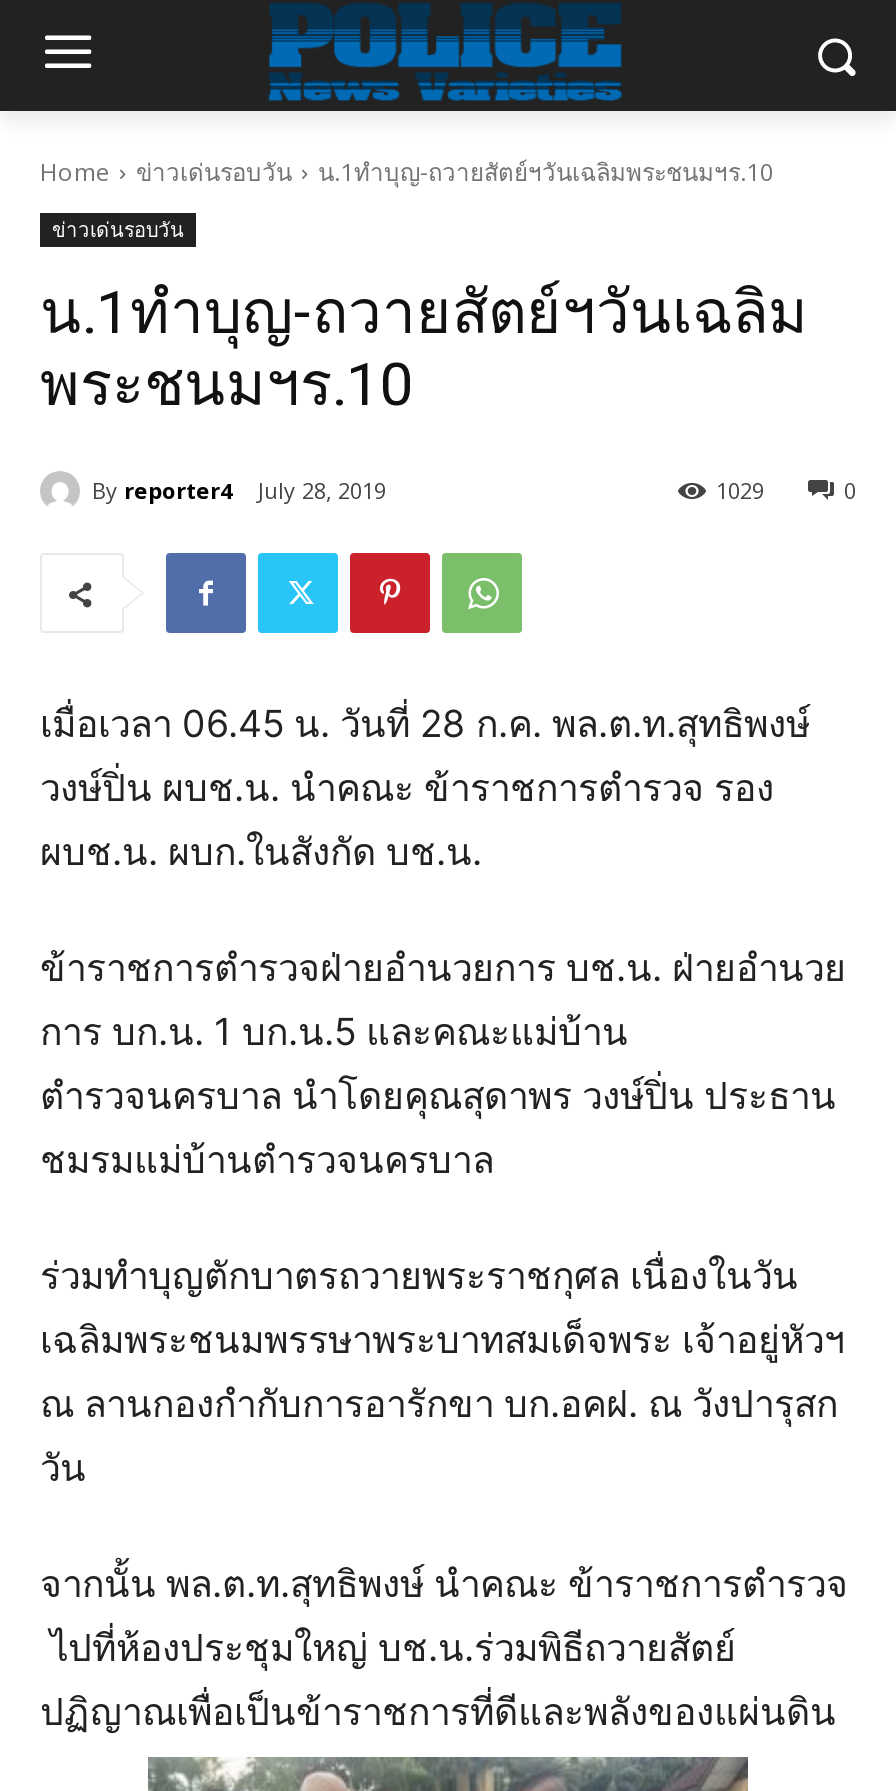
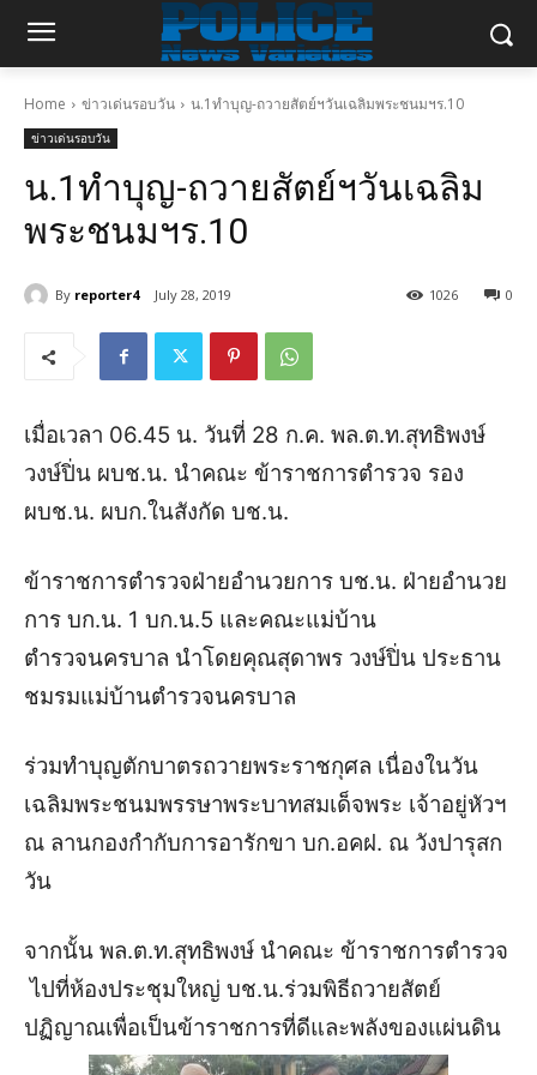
[716,475,764,505] 1029 -> [429,286,458,304] 1026

